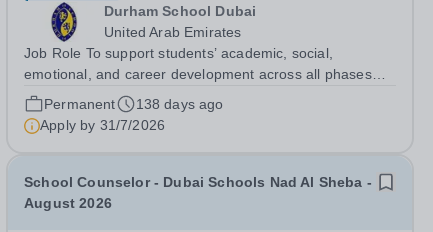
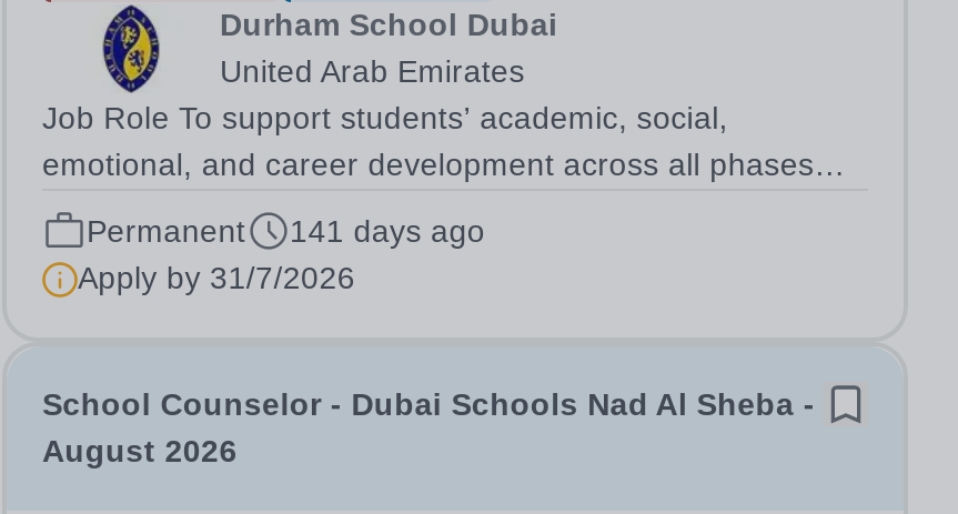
[44,96,224,112] Permanent 138 days ago -> [87,213,485,249] Permanent 141 days ago

